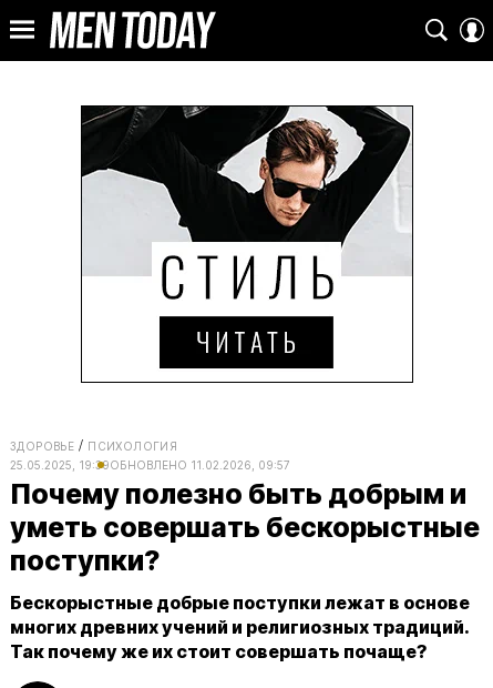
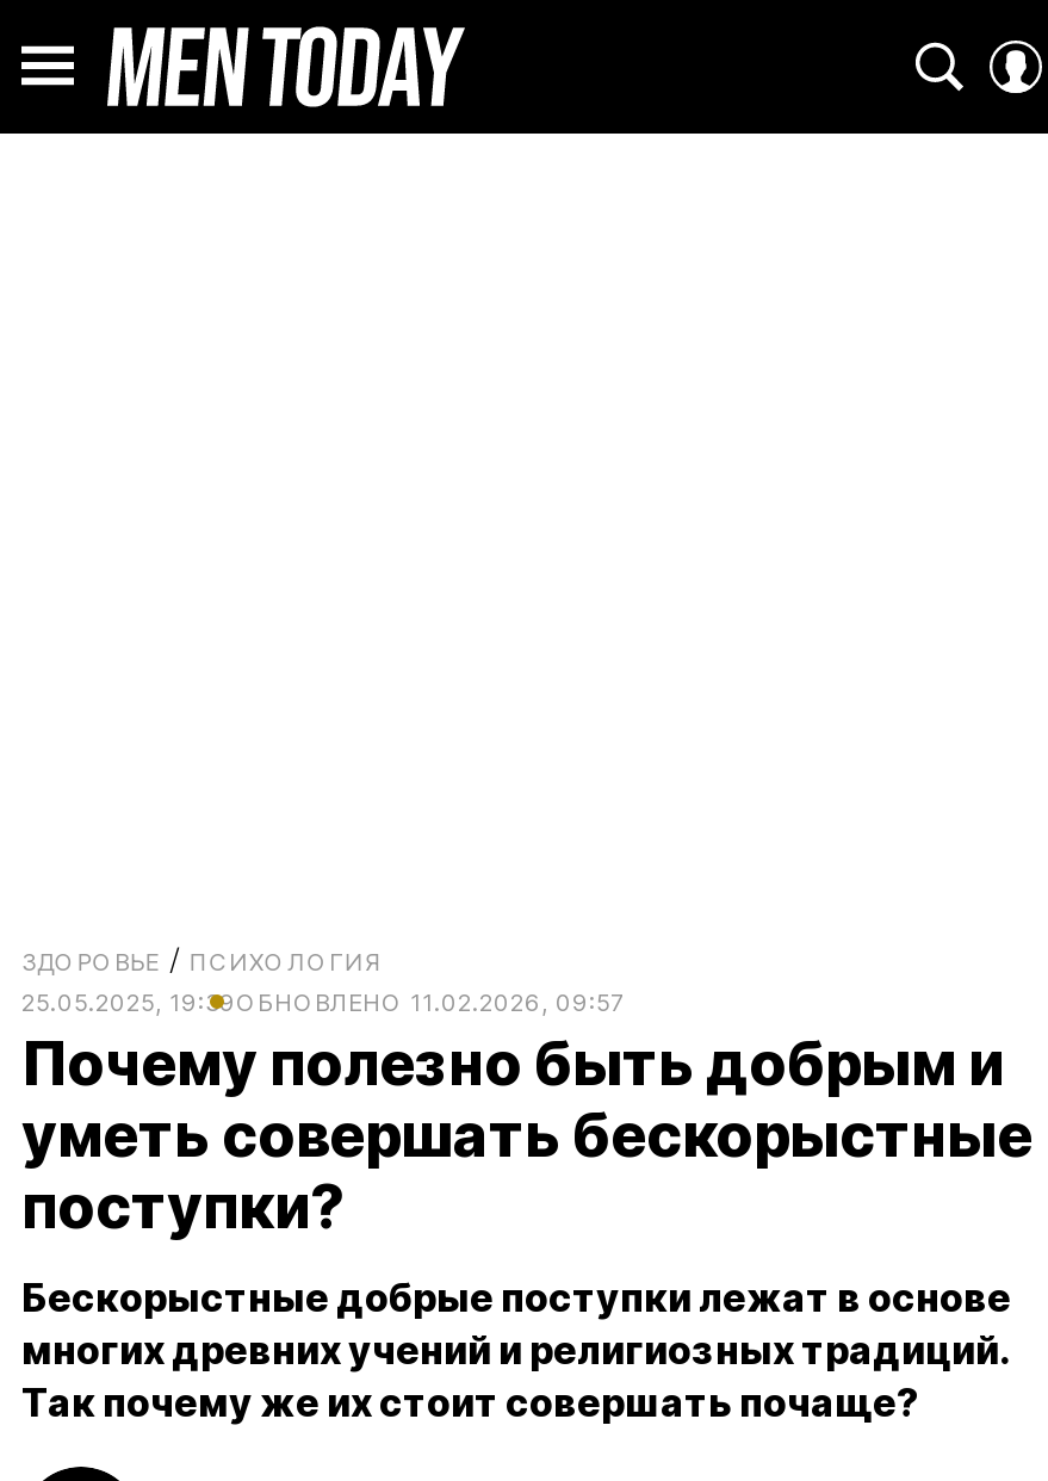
[80,104,414,384] [image] -> none

